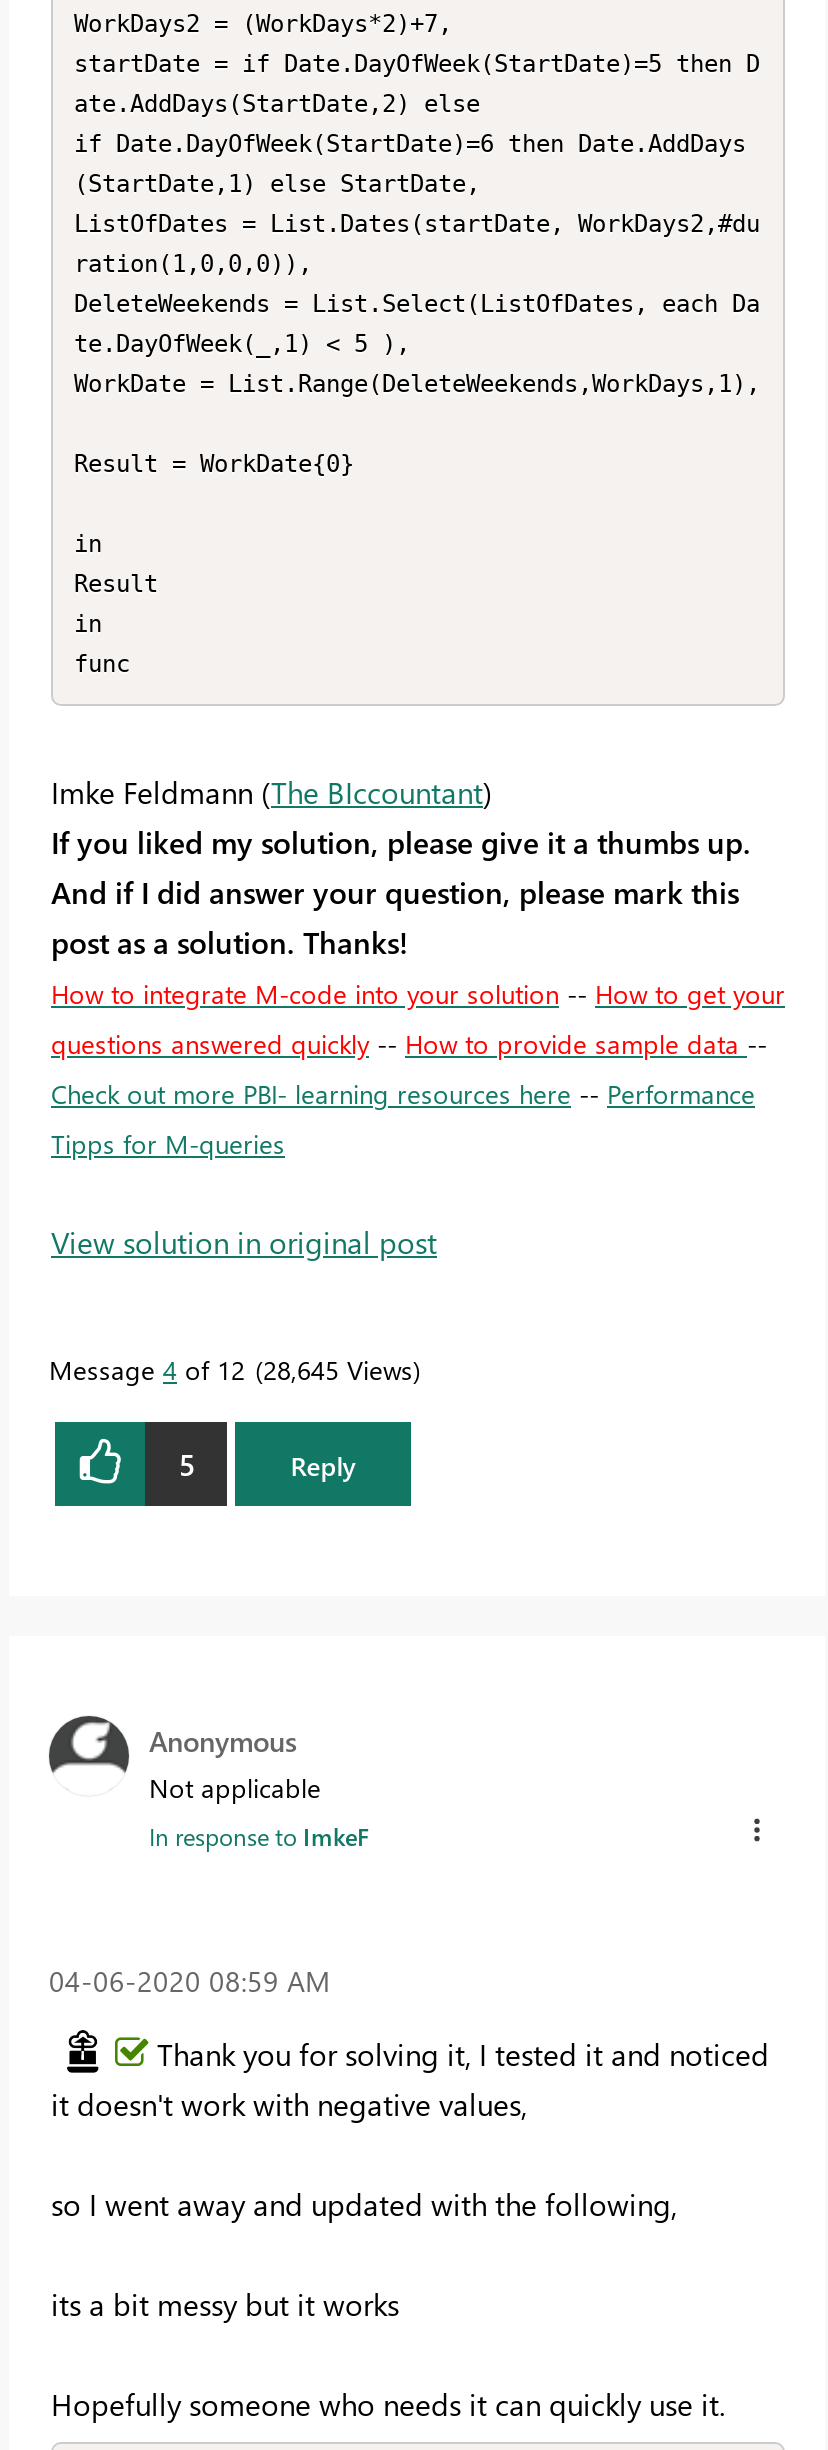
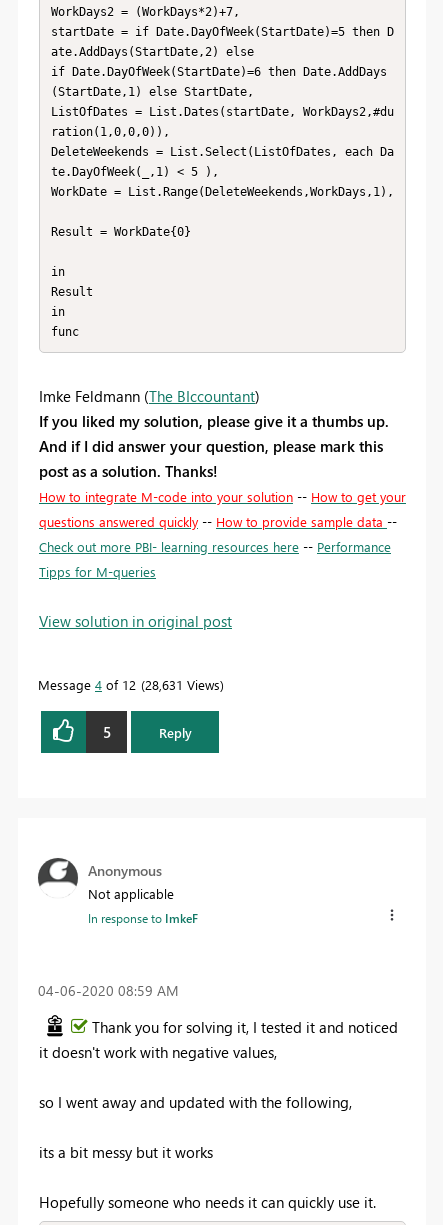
[49,1352,413,1386] Message 4 of 12 28,645 Views -> [38,676,220,693] Message 4 of 12 28,631 Views

